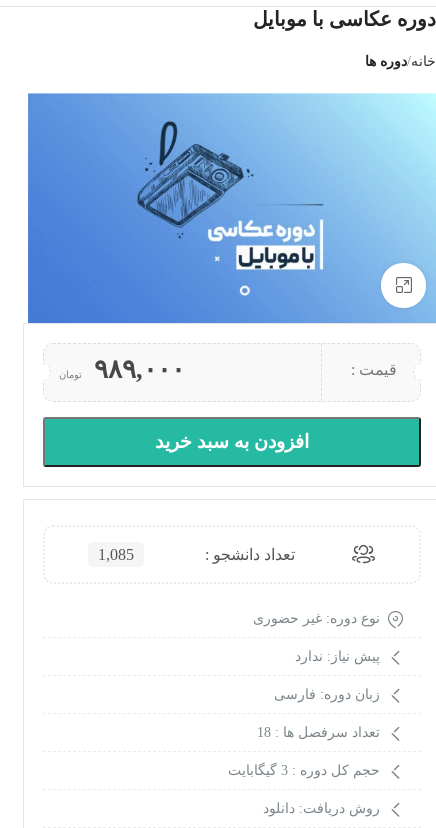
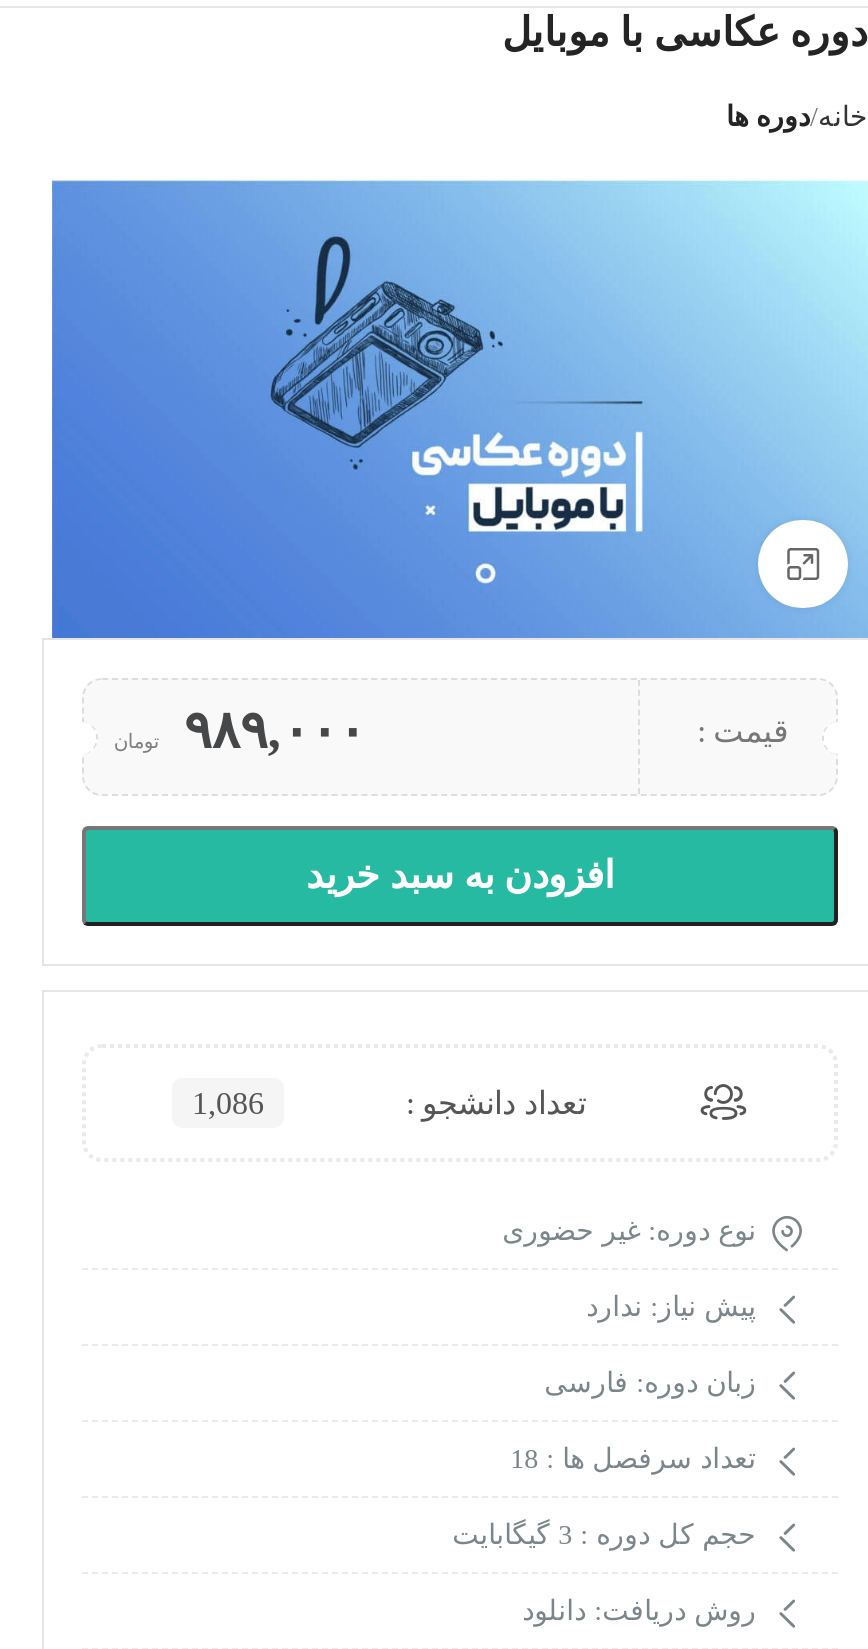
[98,546,134,563] 1,085 -> [192,1086,264,1120] 1,086

